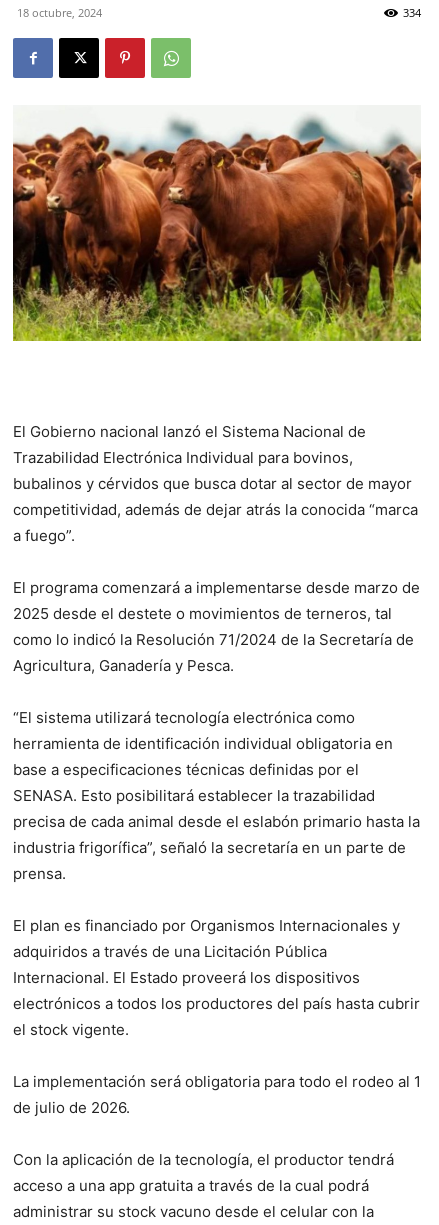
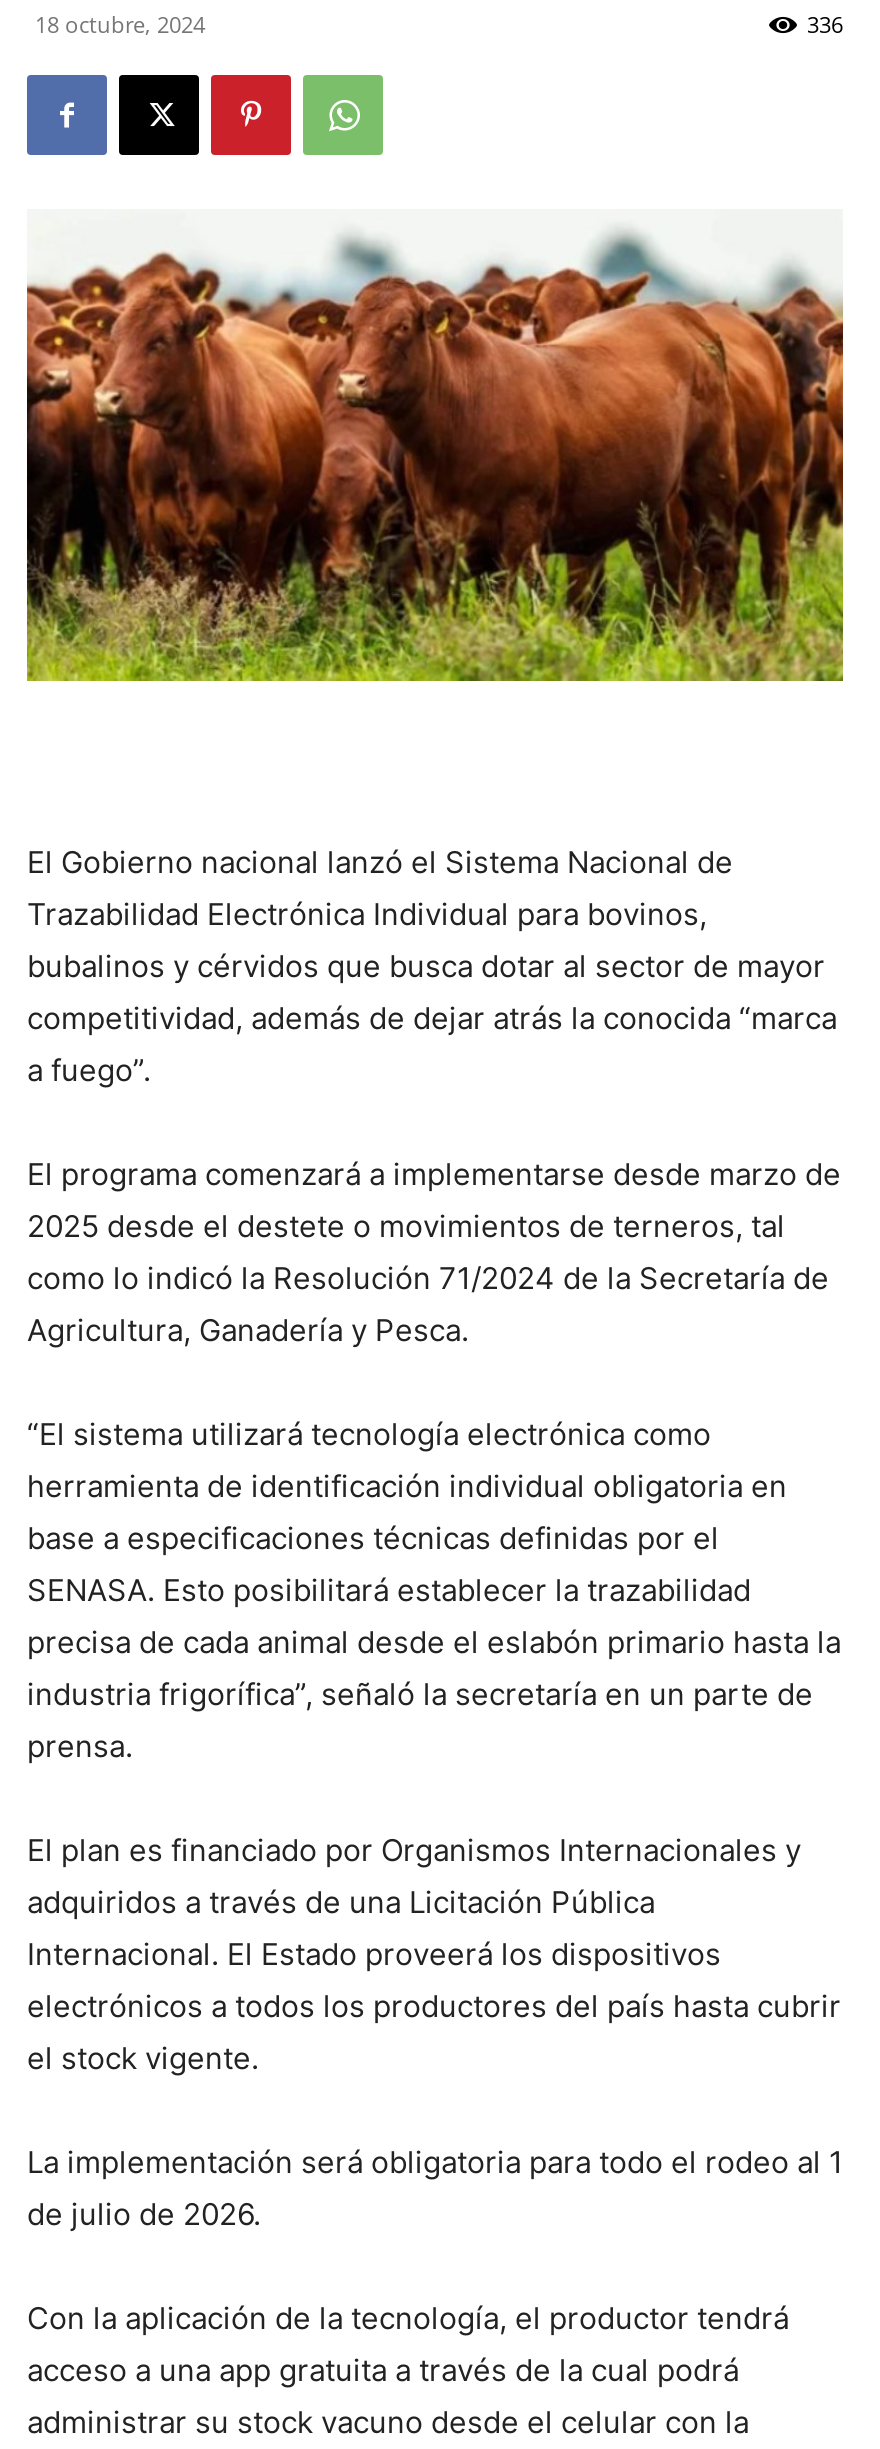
[403,5,421,20] 334 -> [807,9,843,39] 336

